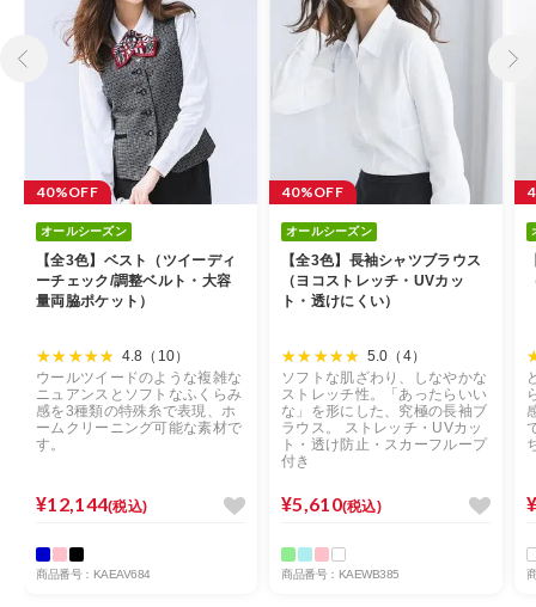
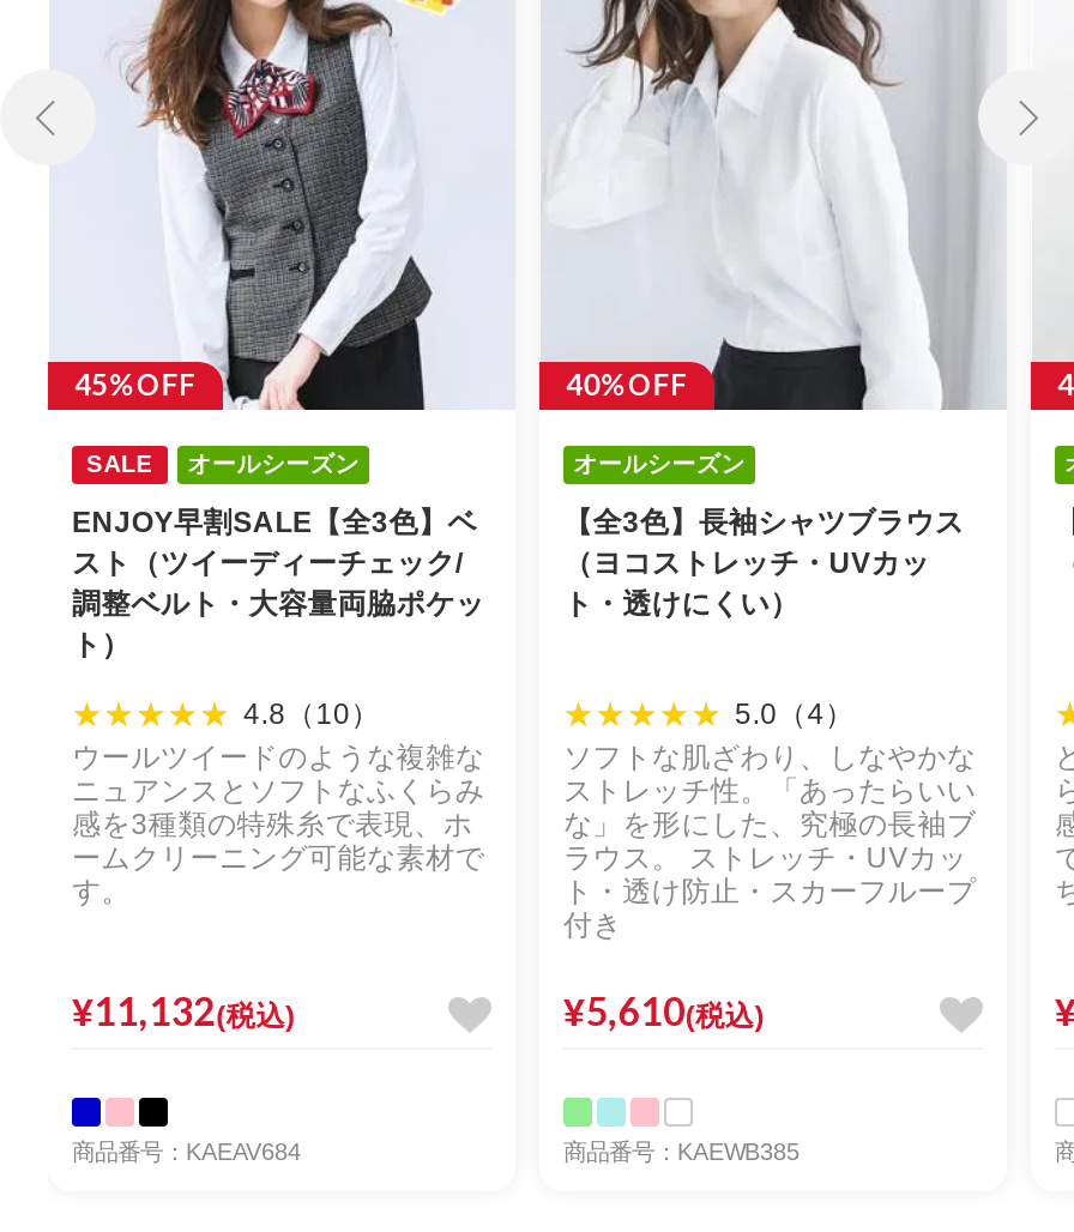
[37,184,98,201] 40%OFF -> [74,369,196,477] 45%OFF | SALE
[36,252,236,310] 【全3色】ベスト（ツイーディ | ーチェック/調整ベルト・大容 | 量両脇ポケット） -> [72,506,485,662] ENJOY早割SALE【全3色】ベ | スト（ツイーディーチェック/ | 調整ベルト・大容量両脇ポケッ | ト）
[36,495,148,516] ¥12,144(税込) -> [72,994,296,1034] ¥11,132(税込)

